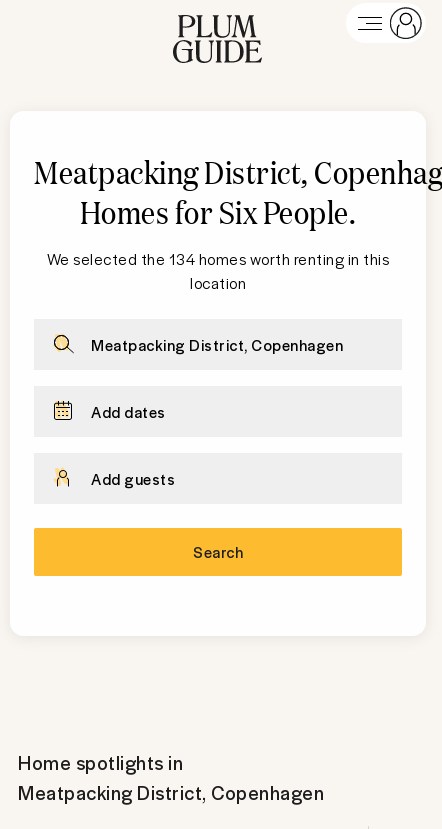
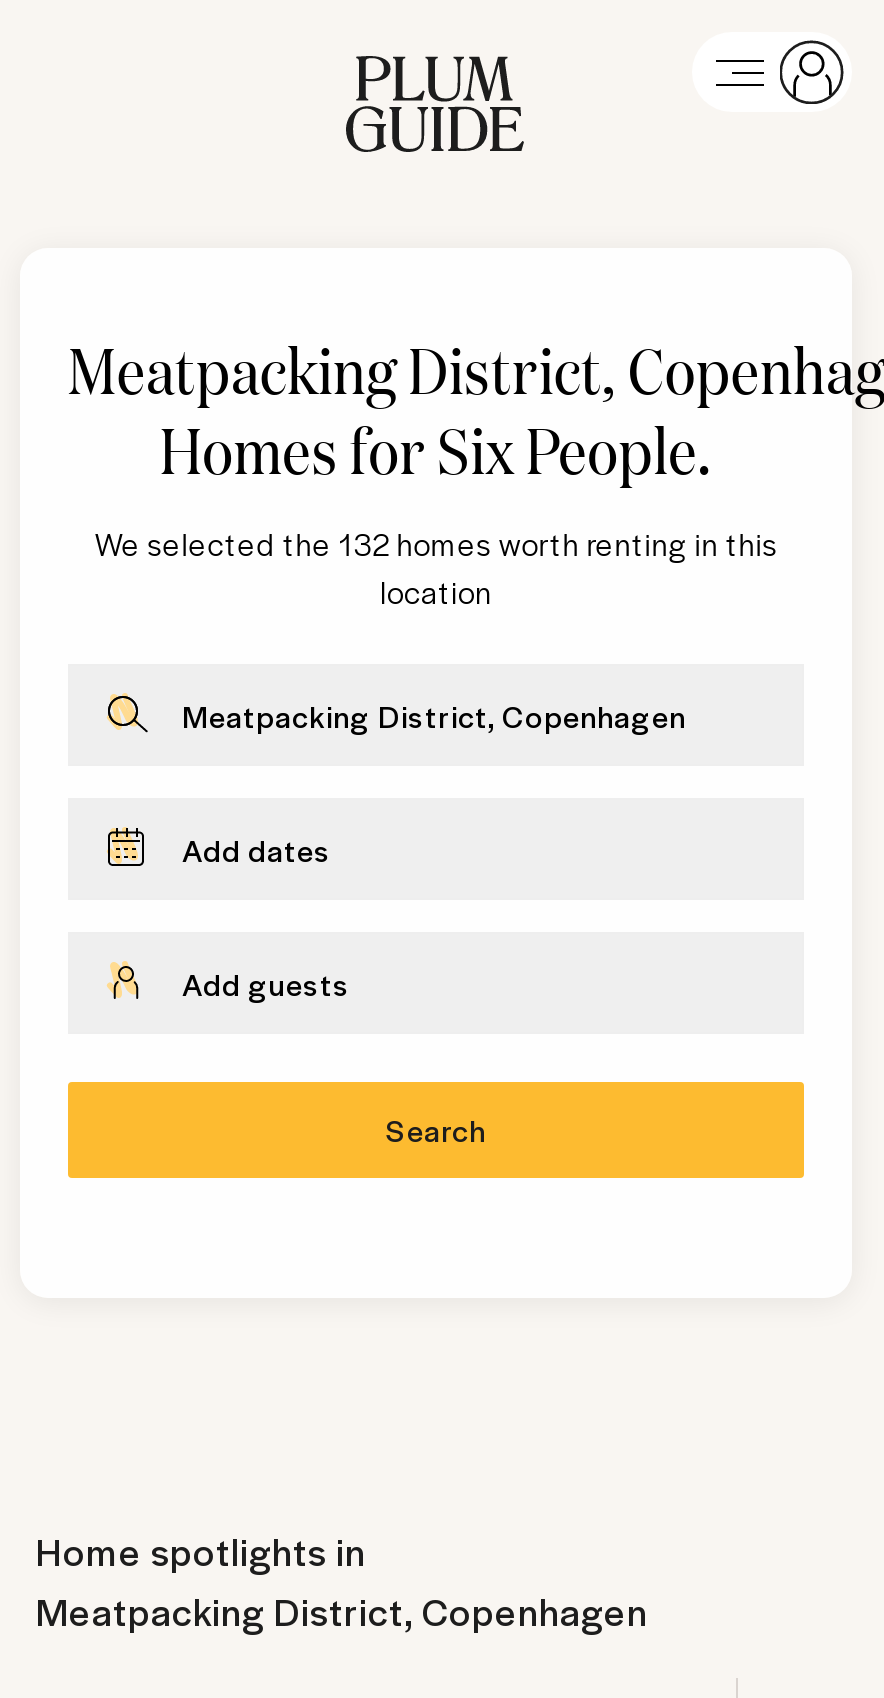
[47,248,389,270] We selected the 134 homes worth renting in this -> [94,522,778,566] We selected the 132 homes worth renting in this

